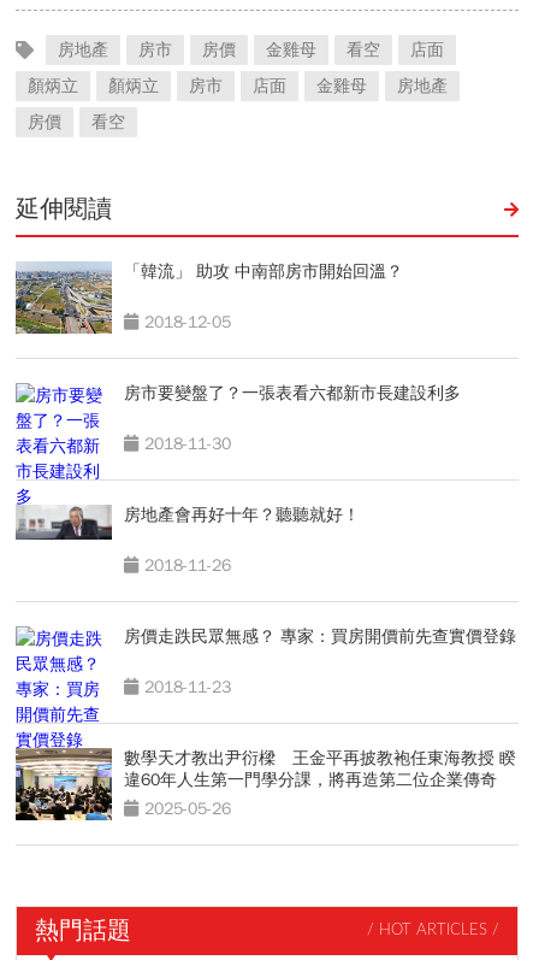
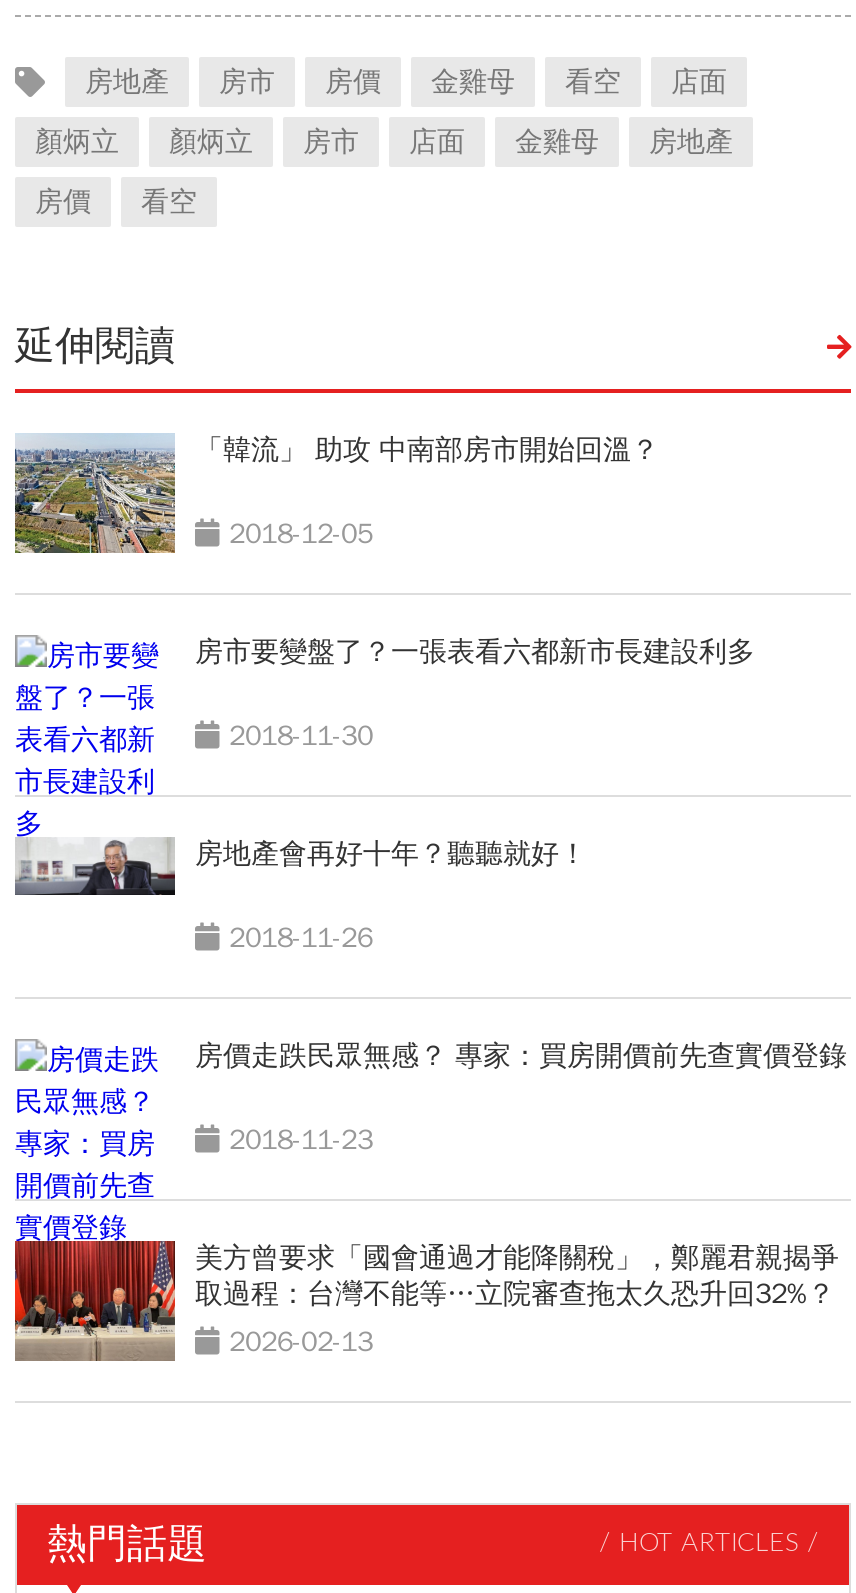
[14,747,516,821] [image] | 數學天才教出尹衍樑 王金平再披教袍任東海教授 睽 | 違60年人生第一門學分課，將再造第二位企業傳奇 | 2025-05-26 -> [13,1239,839,1363] [image] | 美方曾要求「國會通過才能降關稅」，鄭麗君親揭爭 | 取過程：台灣不能等…立院審查拖太久恐升回32%？ | 2026-02-13

